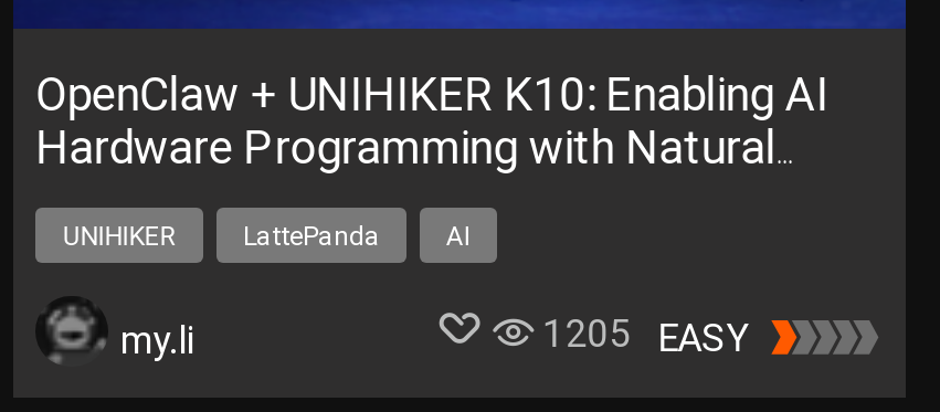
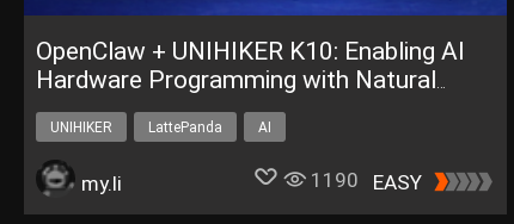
[543,311,748,359] 1205 EASY -> [310,168,421,194] 1190 EASY

